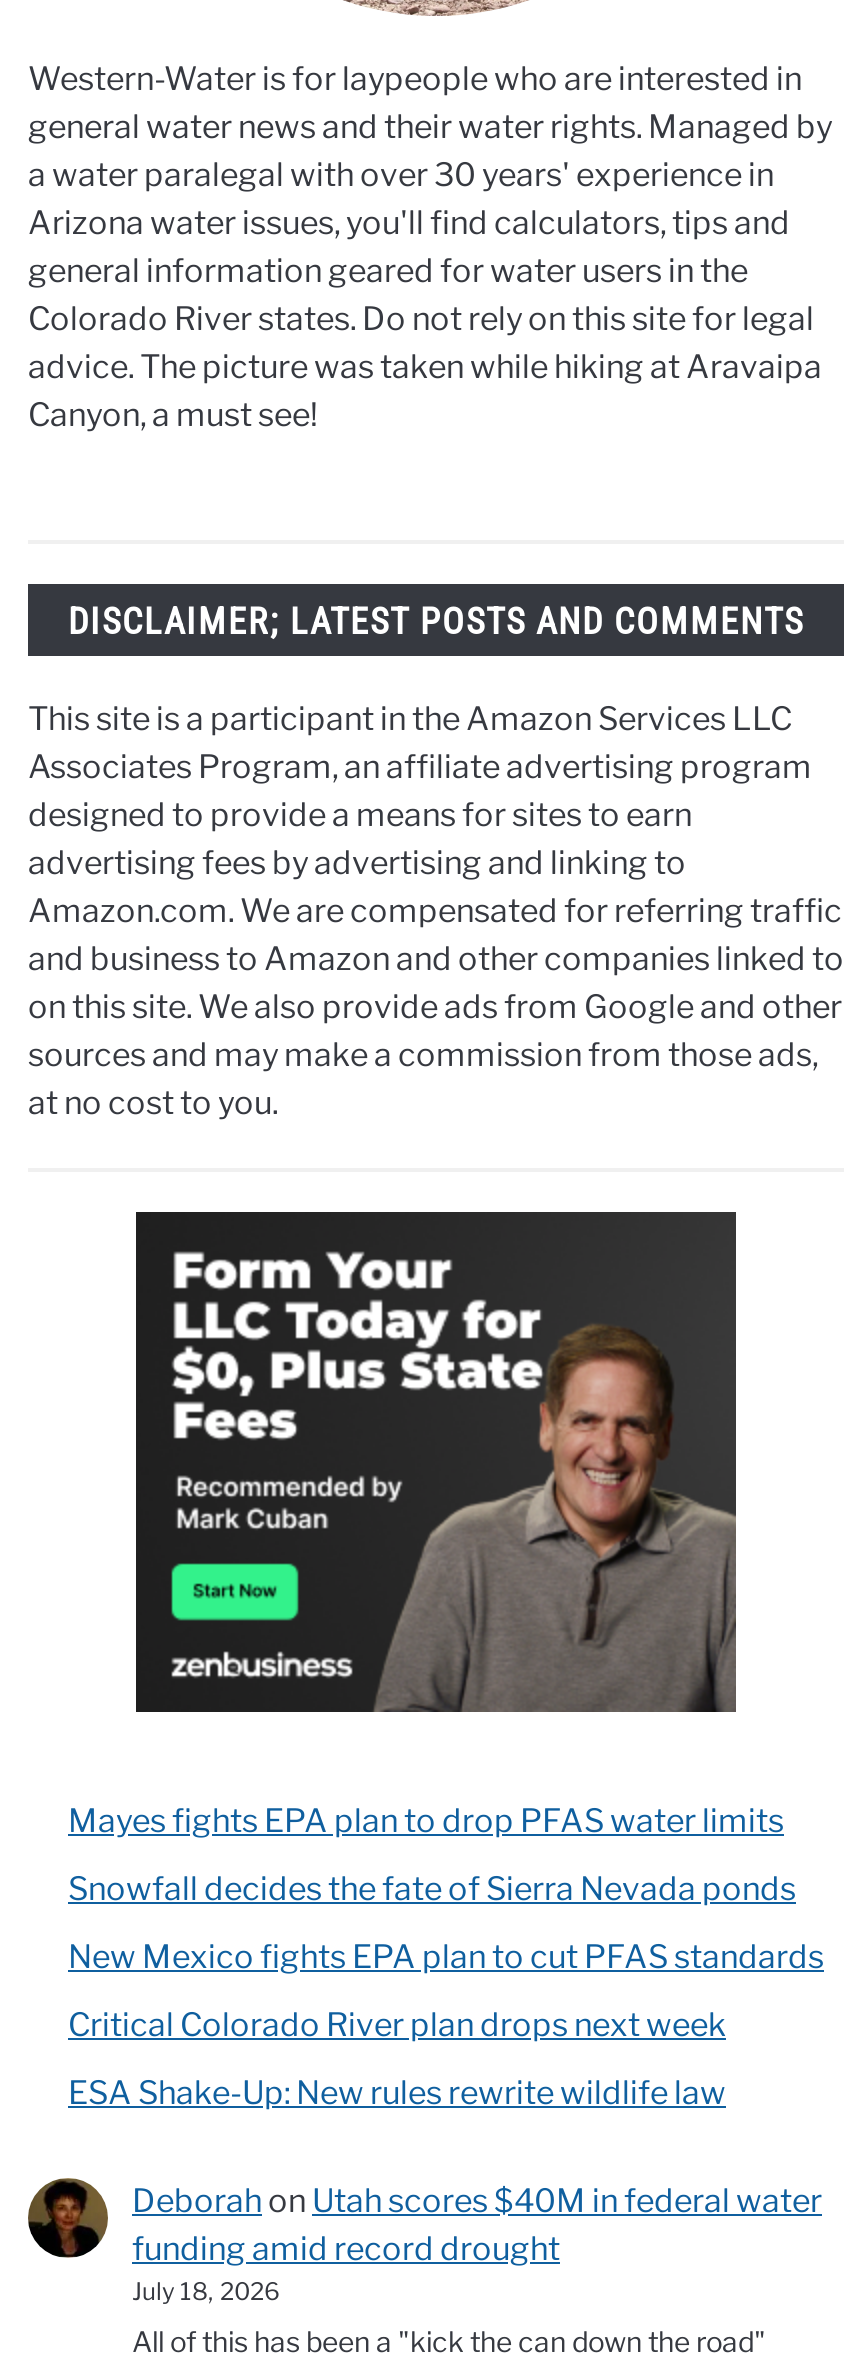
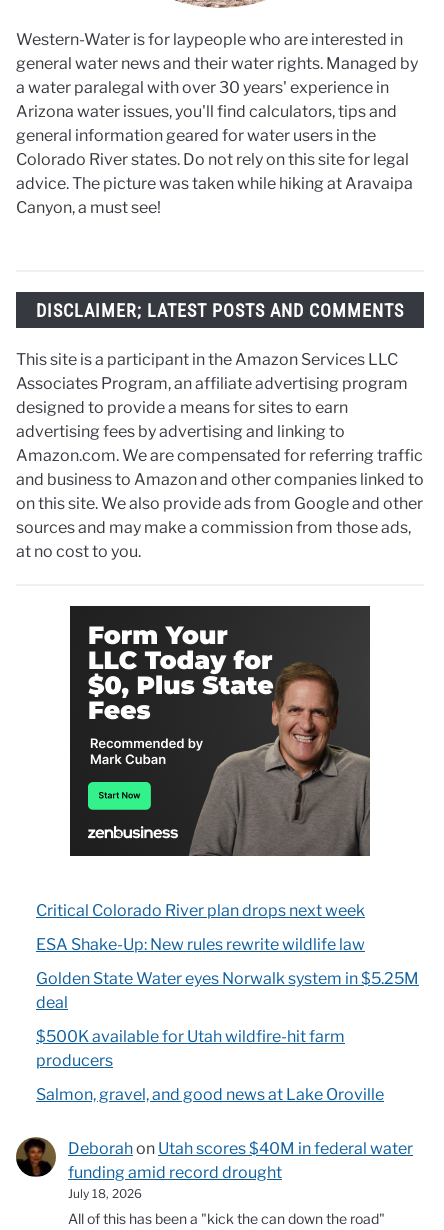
[68,1802,824,1976] Mayes fights EPA plan to drop PFAS water limits | Snowfall decides the fate of Sierra Nevada ponds | New Mexico fights EPA plan to cut PFAS standards -> none
moved [68,2006,726,2112] -> [36,901,365,954]: Critical Colorado River plan drops next week | ESA Shake-Up: New rules rewrite wildlife law
none -> [36,969,419,1104] Golden State Water eyes Norwalk system in $5.25M | deal | $500K available for Utah wildfire-hit farm | producers | Salmon, gravel, and good news at Lake Oroville

